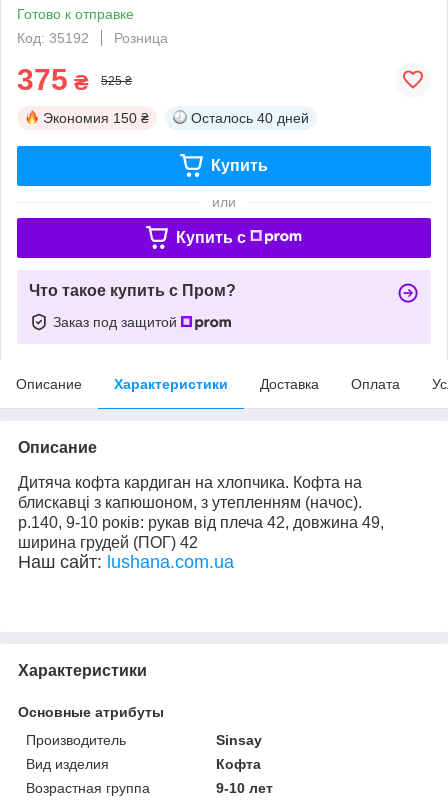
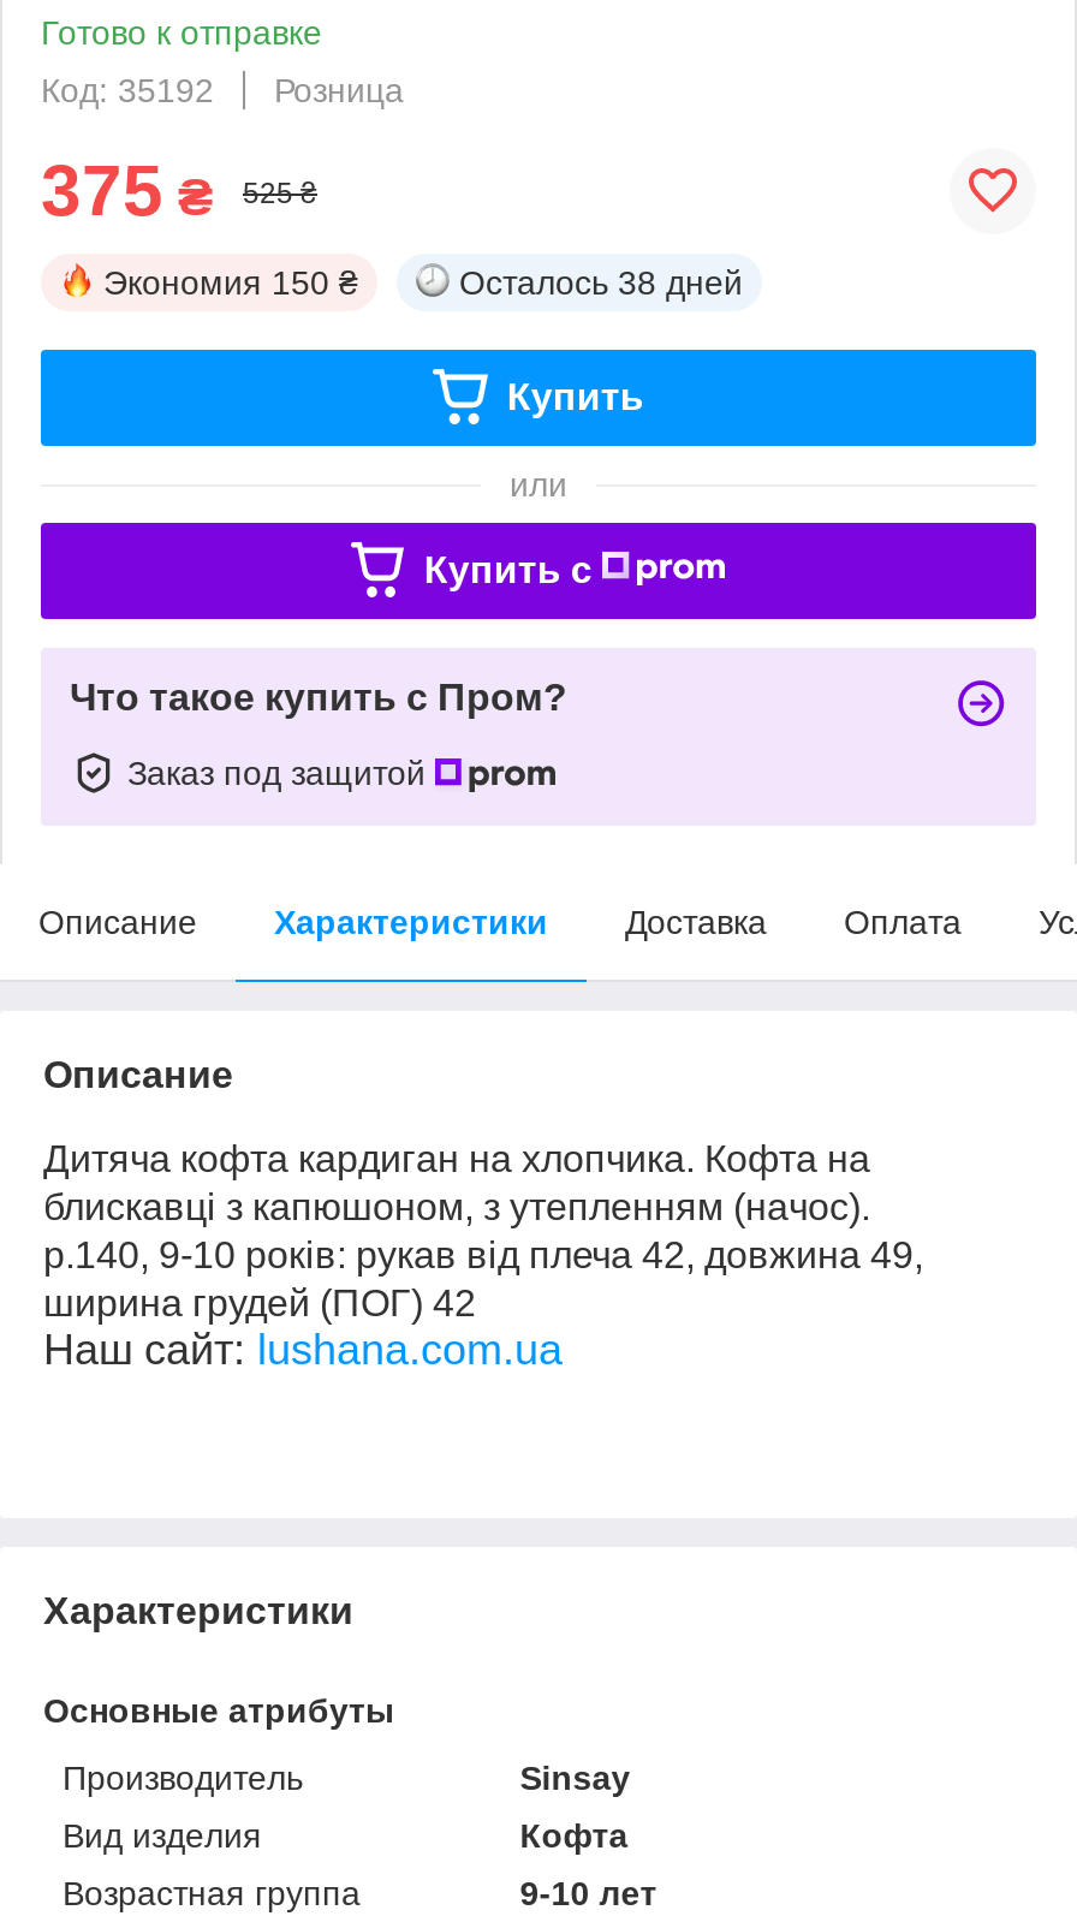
[191,110,309,126] Осталось 40 дней -> [459,263,743,301] Осталось 38 дней

